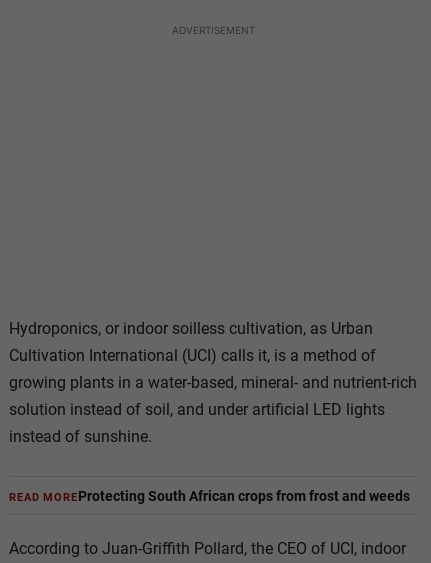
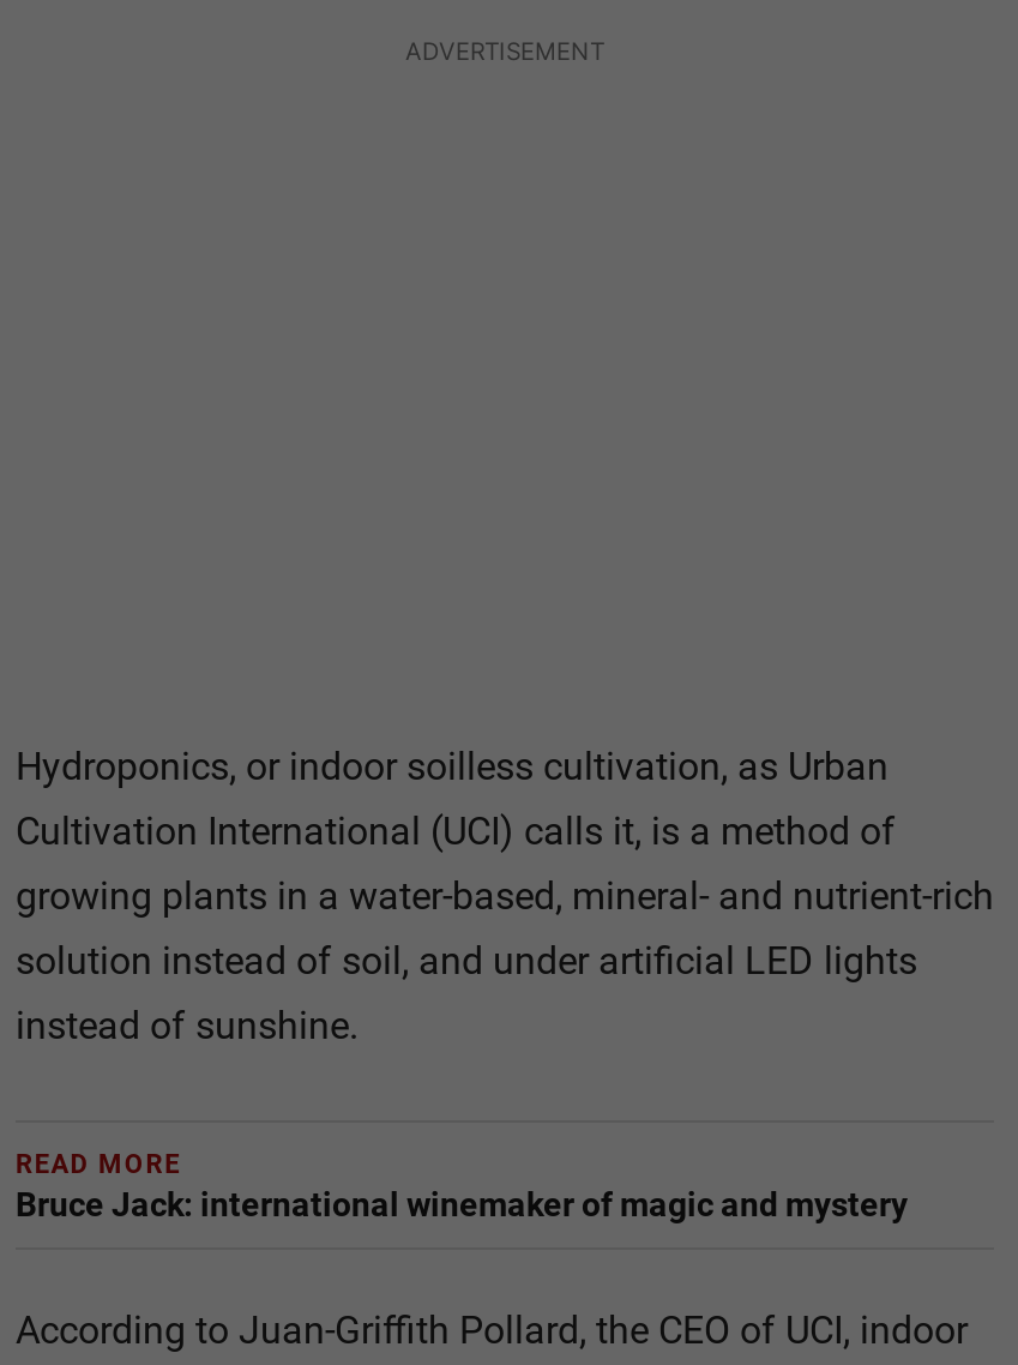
[9,488,410,504] READ MOREProtecting South African crops from frost and weeds -> [16,1148,908,1223] READ MORE | Bruce Jack: international winemaker of magic and mystery

